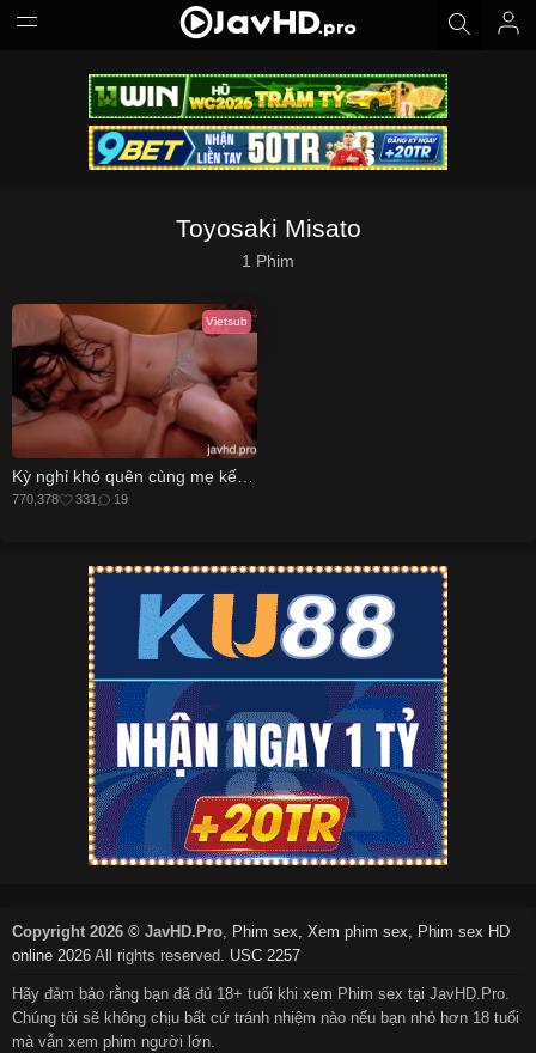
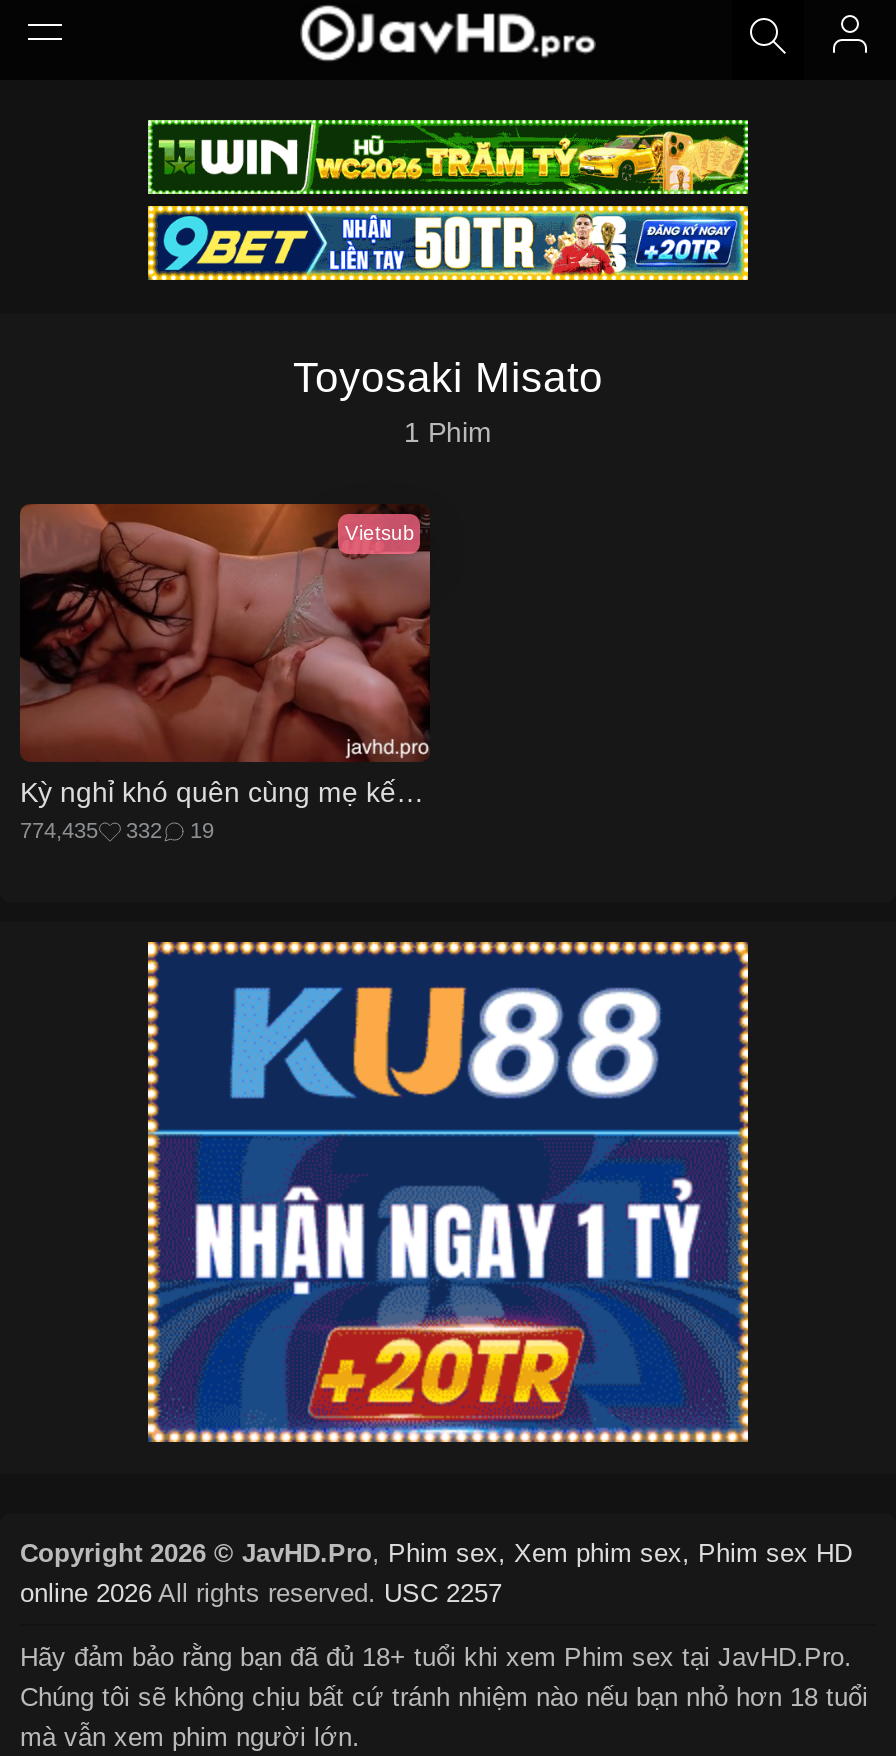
[12,491,59,506] 770,378 -> [20,817,98,841] 774,435
[75,491,97,506] 331 -> [126,817,162,841] 332

